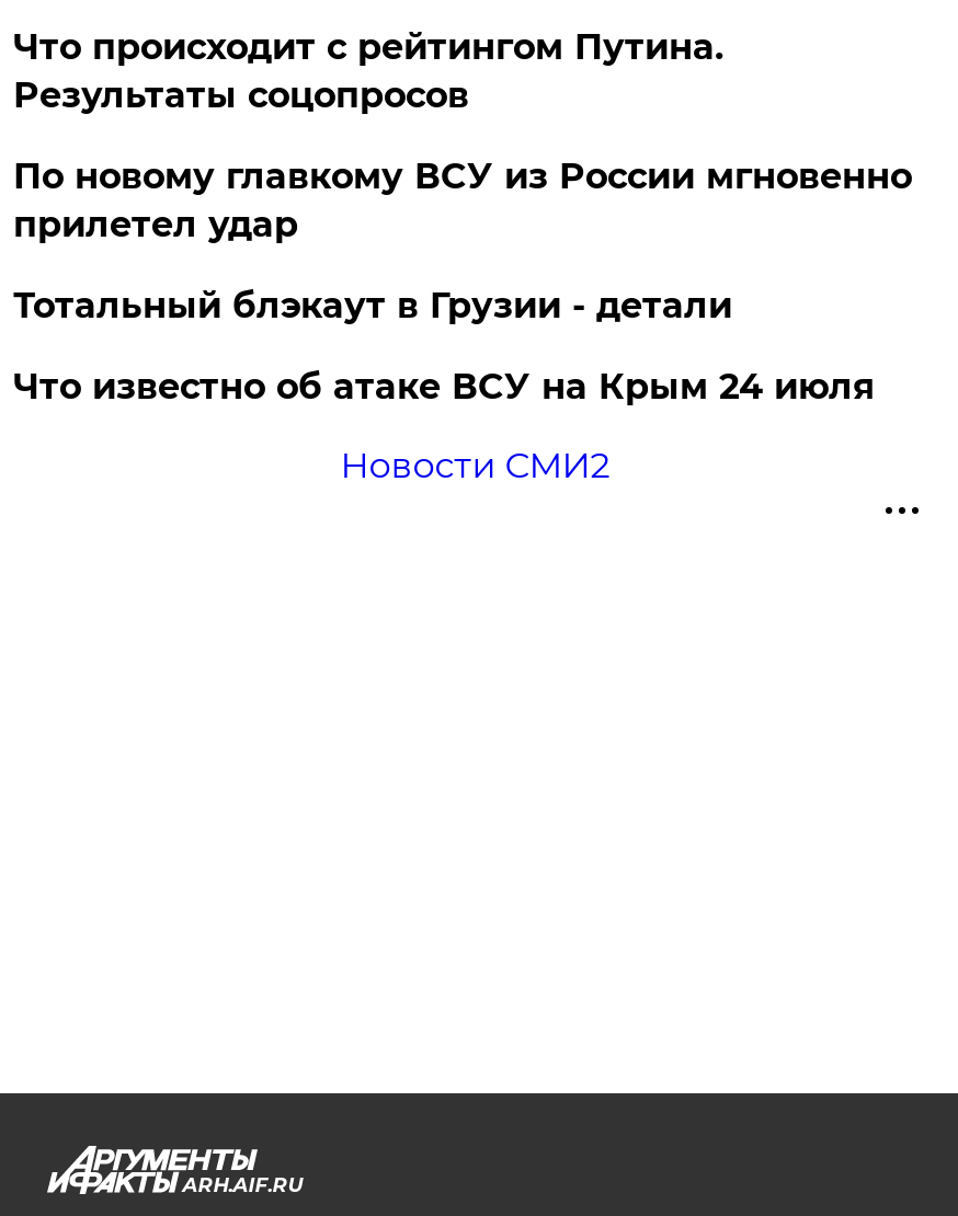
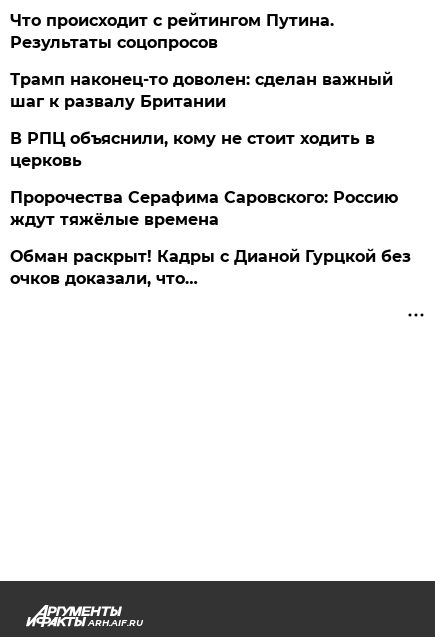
[13,156,912,246] По новому главкому ВСУ из России мгновенно | прилетел удар -> [10,70,393,111] Трамп наконец-то доволен: сделан важный | шаг к развалу Британии
[13,286,732,327] Тотальный блэкаут в Грузии - детали -> [10,129,375,170] В РПЦ объяснили, кому не стоит ходить в | церковь
[13,367,874,408] Что известно об атаке ВСУ на Крым 24 июля -> [10,188,398,229] Пророчества Серафима Саровского: Россию | ждут тяжёлые времена
[340,446,610,487] Новости СМИ2 -> [10,247,411,288] Обман раскрыт! Кадры с Дианой Гурцкой без | очков доказали, что…

